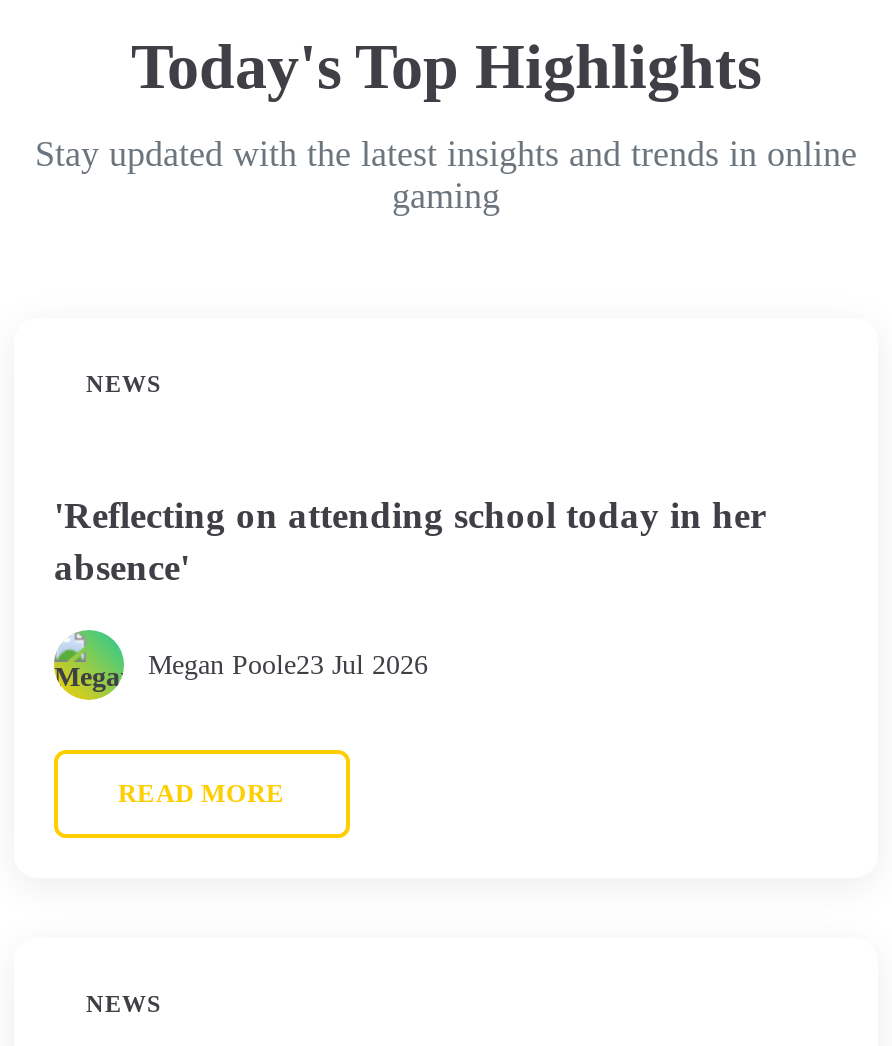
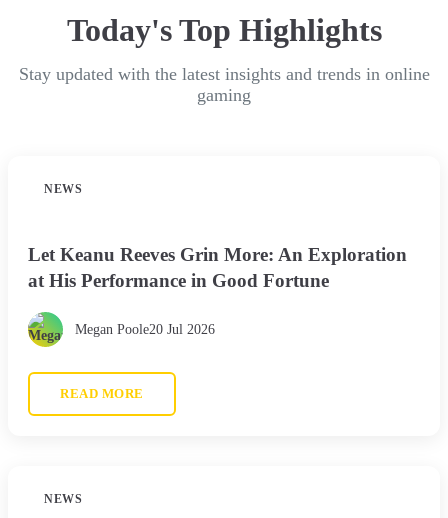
[54,493,766,587] 'Reflecting on attending school today in her | absence' -> [28,244,407,291] Let Keanu Reeves Grin More: An Exploration | at His Performance in Good Fortune
[148,650,428,680] Megan Poole23 Jul 2026 -> [75,322,215,337] Megan Poole20 Jul 2026

